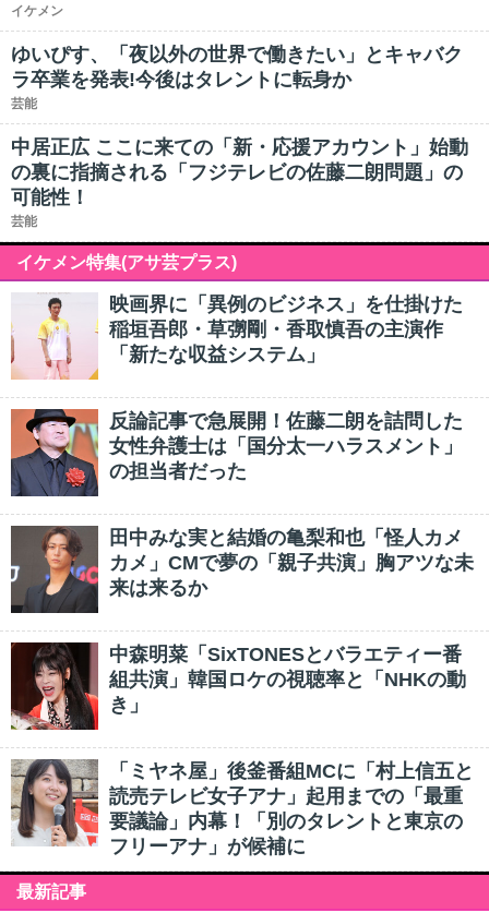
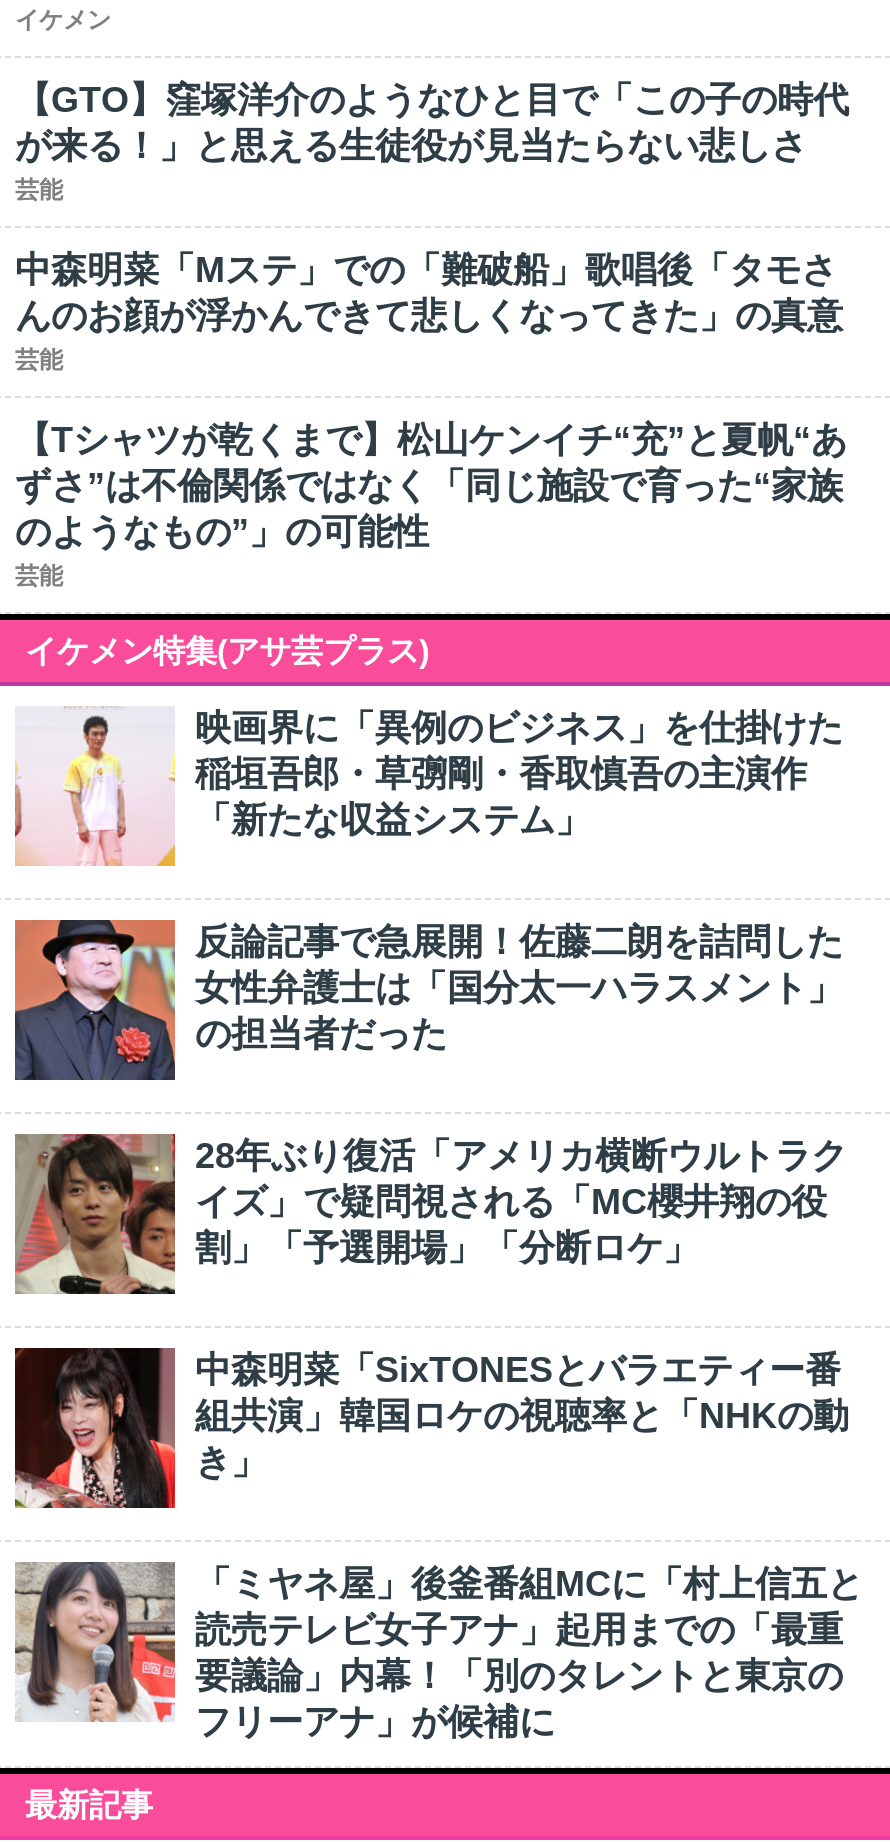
[11,44,463,91] ゆいぴす、「夜以外の世界で働きたい」とキャバク | ラ卒業を発表!今後はタレントに転身か -> [15,80,849,166] 【GTO】窪塚洋介のようなひと目で「この子の時代 | が来る！」と思える生徒役が見当たらない悲しさ
[11,136,468,208] 中居正広 ここに来ての「新・応援アカウント」始動 | の裏に指摘される「フジテレビの佐藤二朗問題」の | 可能性！ -> [15,250,847,552] 中森明菜「Mステ」での「難破船」歌唱後「タモさ | んのお顔が浮かんできて悲しくなってきた」の真意 | 芸能 | 【Tシャツが乾くまで】松山ケンイチ“充”と夏帆“あ | ずさ”は不倫関係ではなく「同じ施設で育った“家族 | のようなもの”」の可能性
[10,526,474,614] [image] | 田中みな実と結婚の亀梨和也「怪人カメ | カメ」CMで夢の「親子共演」胸アツな未 | 来は来るか -> [13,1134,847,1296] [image] | 28年ぶり復活「アメリカ横断ウルトラク | イズ」で疑問視される「MC櫻井翔の役 | 割」「予選開場」「分断ロケ」

